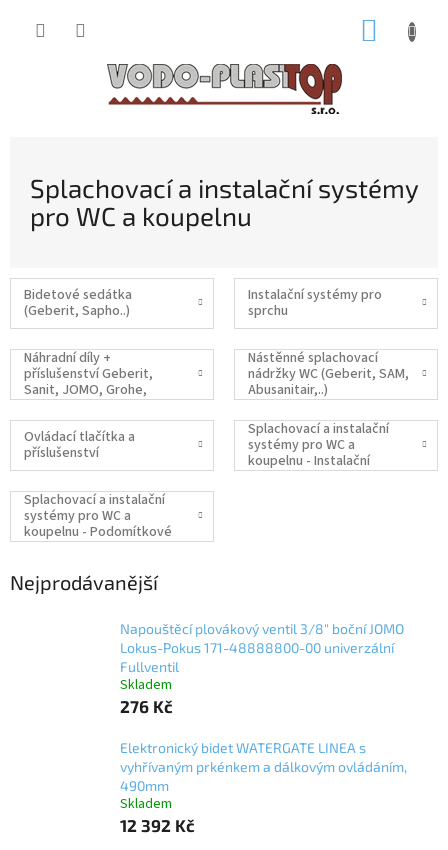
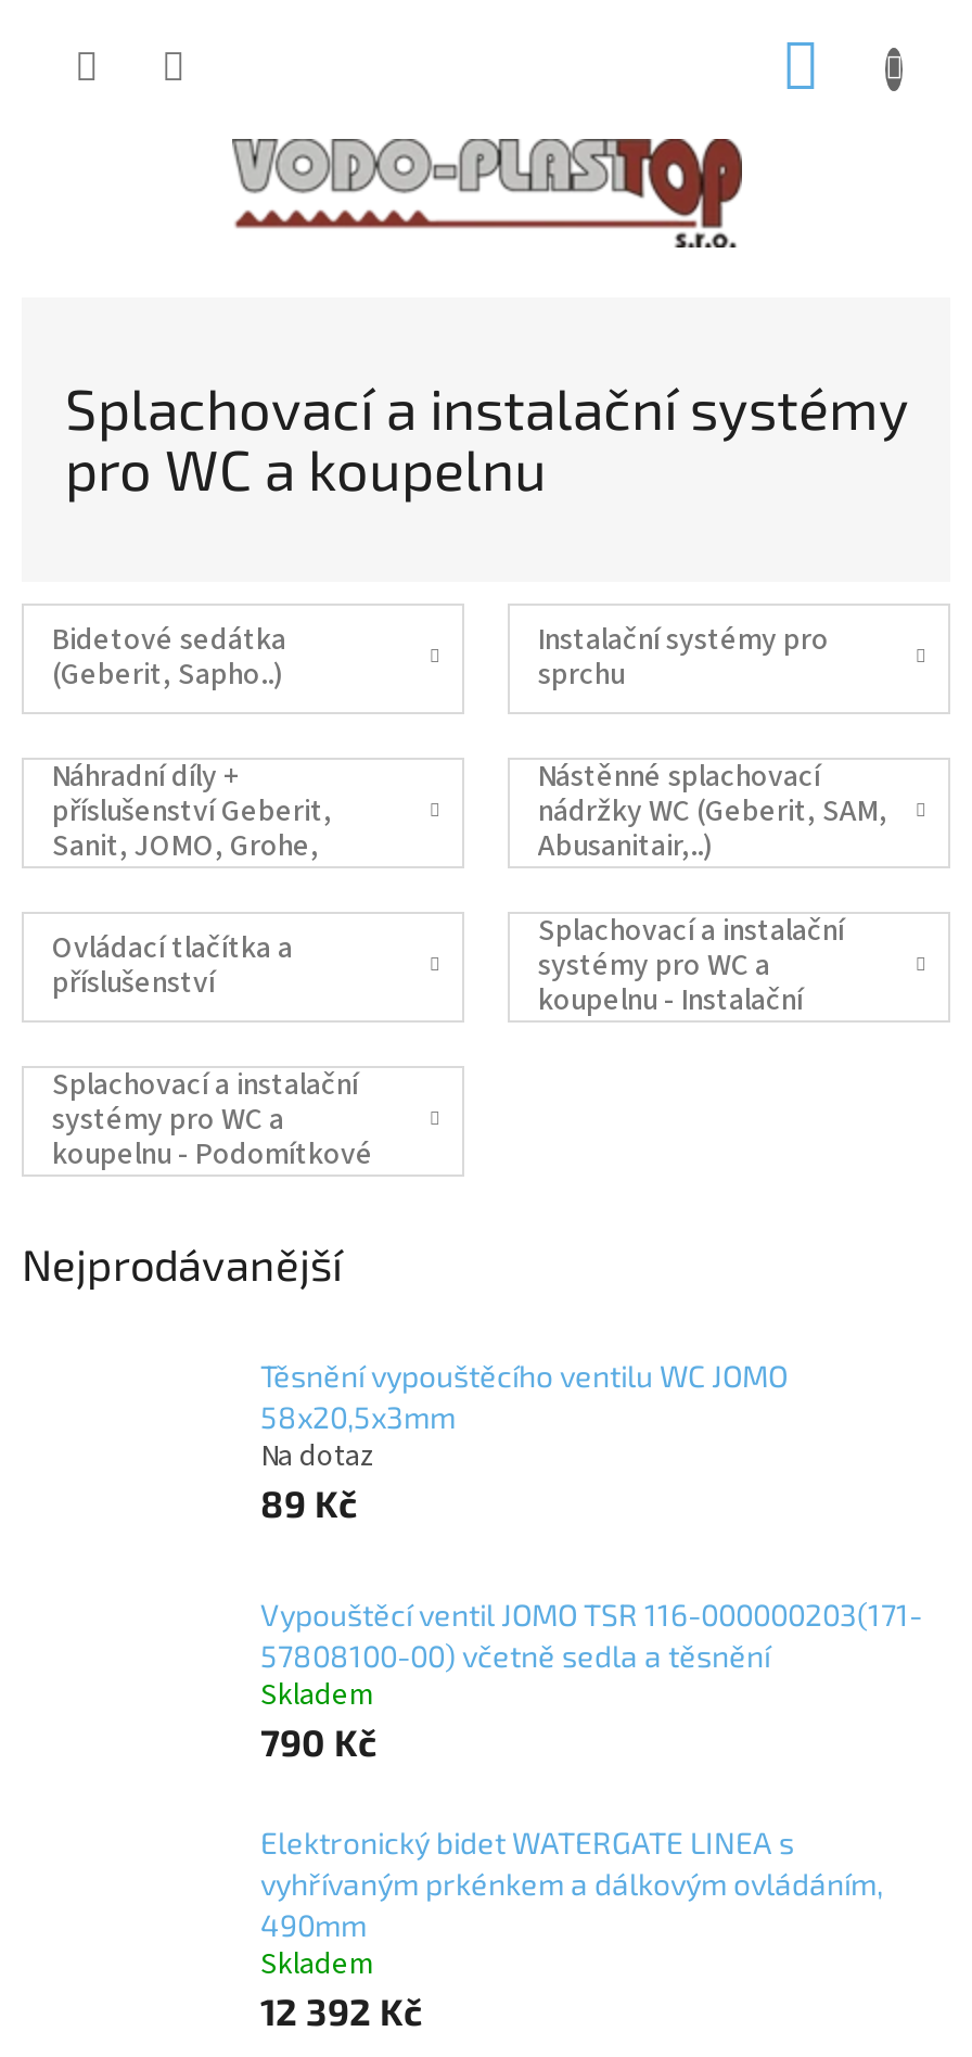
[120,620,404,675] Napouštěcí plovákový ventil 3/8" boční JOMO | Lokus-Pokus 171-48888800-00 univerzální | Fullventil -> [260,1358,922,1675] Těsnění vypouštěcího ventilu WC JOMO | 58x20,5x3mm | Na dotaz | 89 Kč | Vypouštěcí ventil JOMO TSR 116-000000203(171- | 57808100-00) včetně sedla a těsnění
[120,696,173,716] 276 Kč -> [260,1720,378,1764] 790 Kč

